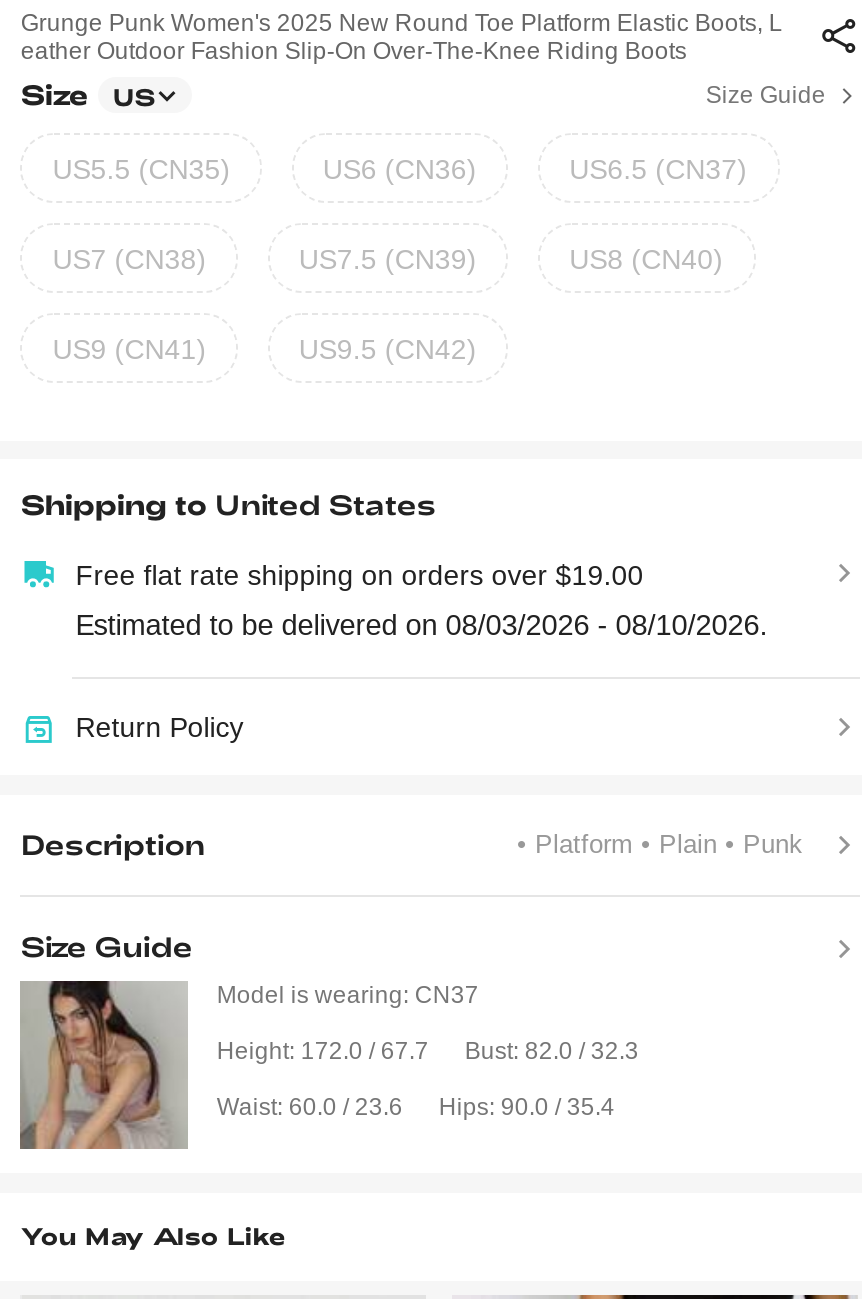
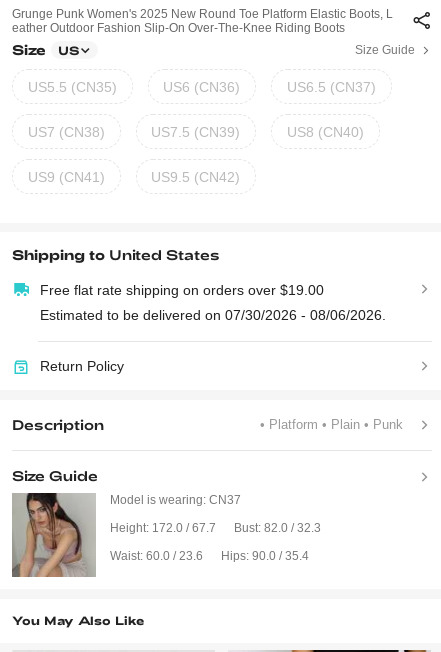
[75,609,767,641] Estimated to be delivered on 08/03/2026 - 08/10/2026. -> [40,307,386,323] Estimated to be delivered on 07/30/2026 - 08/06/2026.

